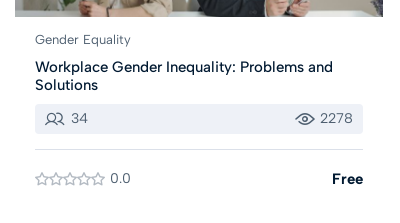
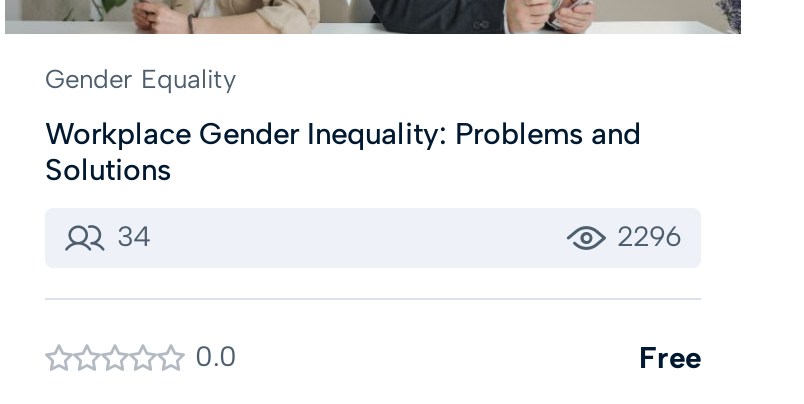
[320,110,353,127] 2278 -> [617,220,681,254] 2296

